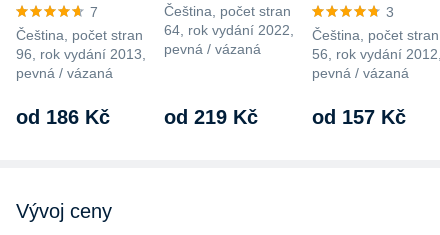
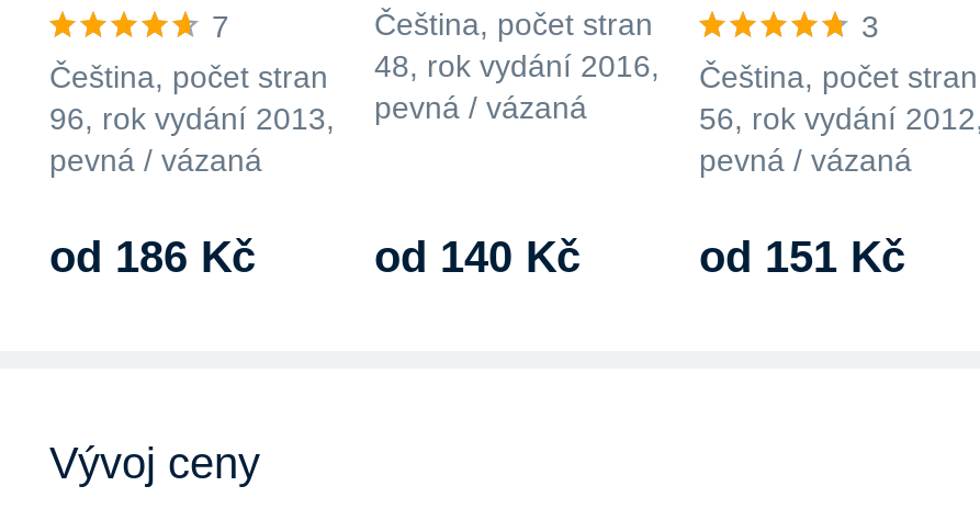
[16,22,439,43] Čeština, počet stran 64, rok vydání 2022, Čeština, počet stran -> [49,48,978,94] Čeština, počet stran 48, rok vydání 2016, Čeština, počet stran
[164,106,258,128] od 219 Kč -> [374,233,581,281] od 140 Kč
[312,106,406,128] od 157 Kč -> [699,233,905,281] od 151 Kč

